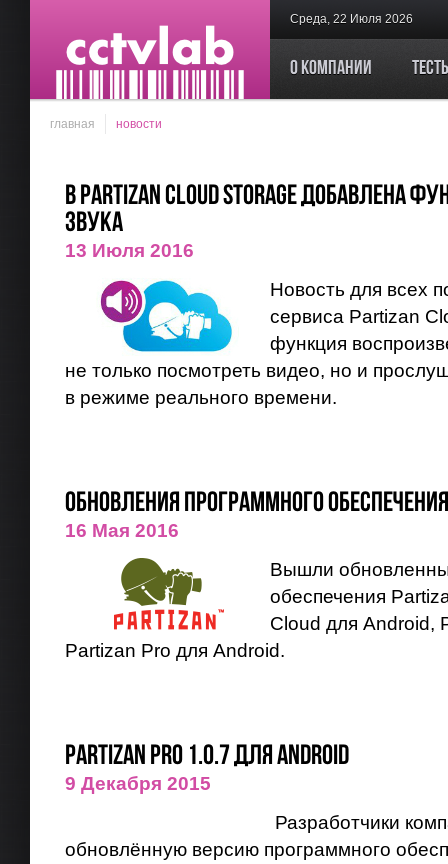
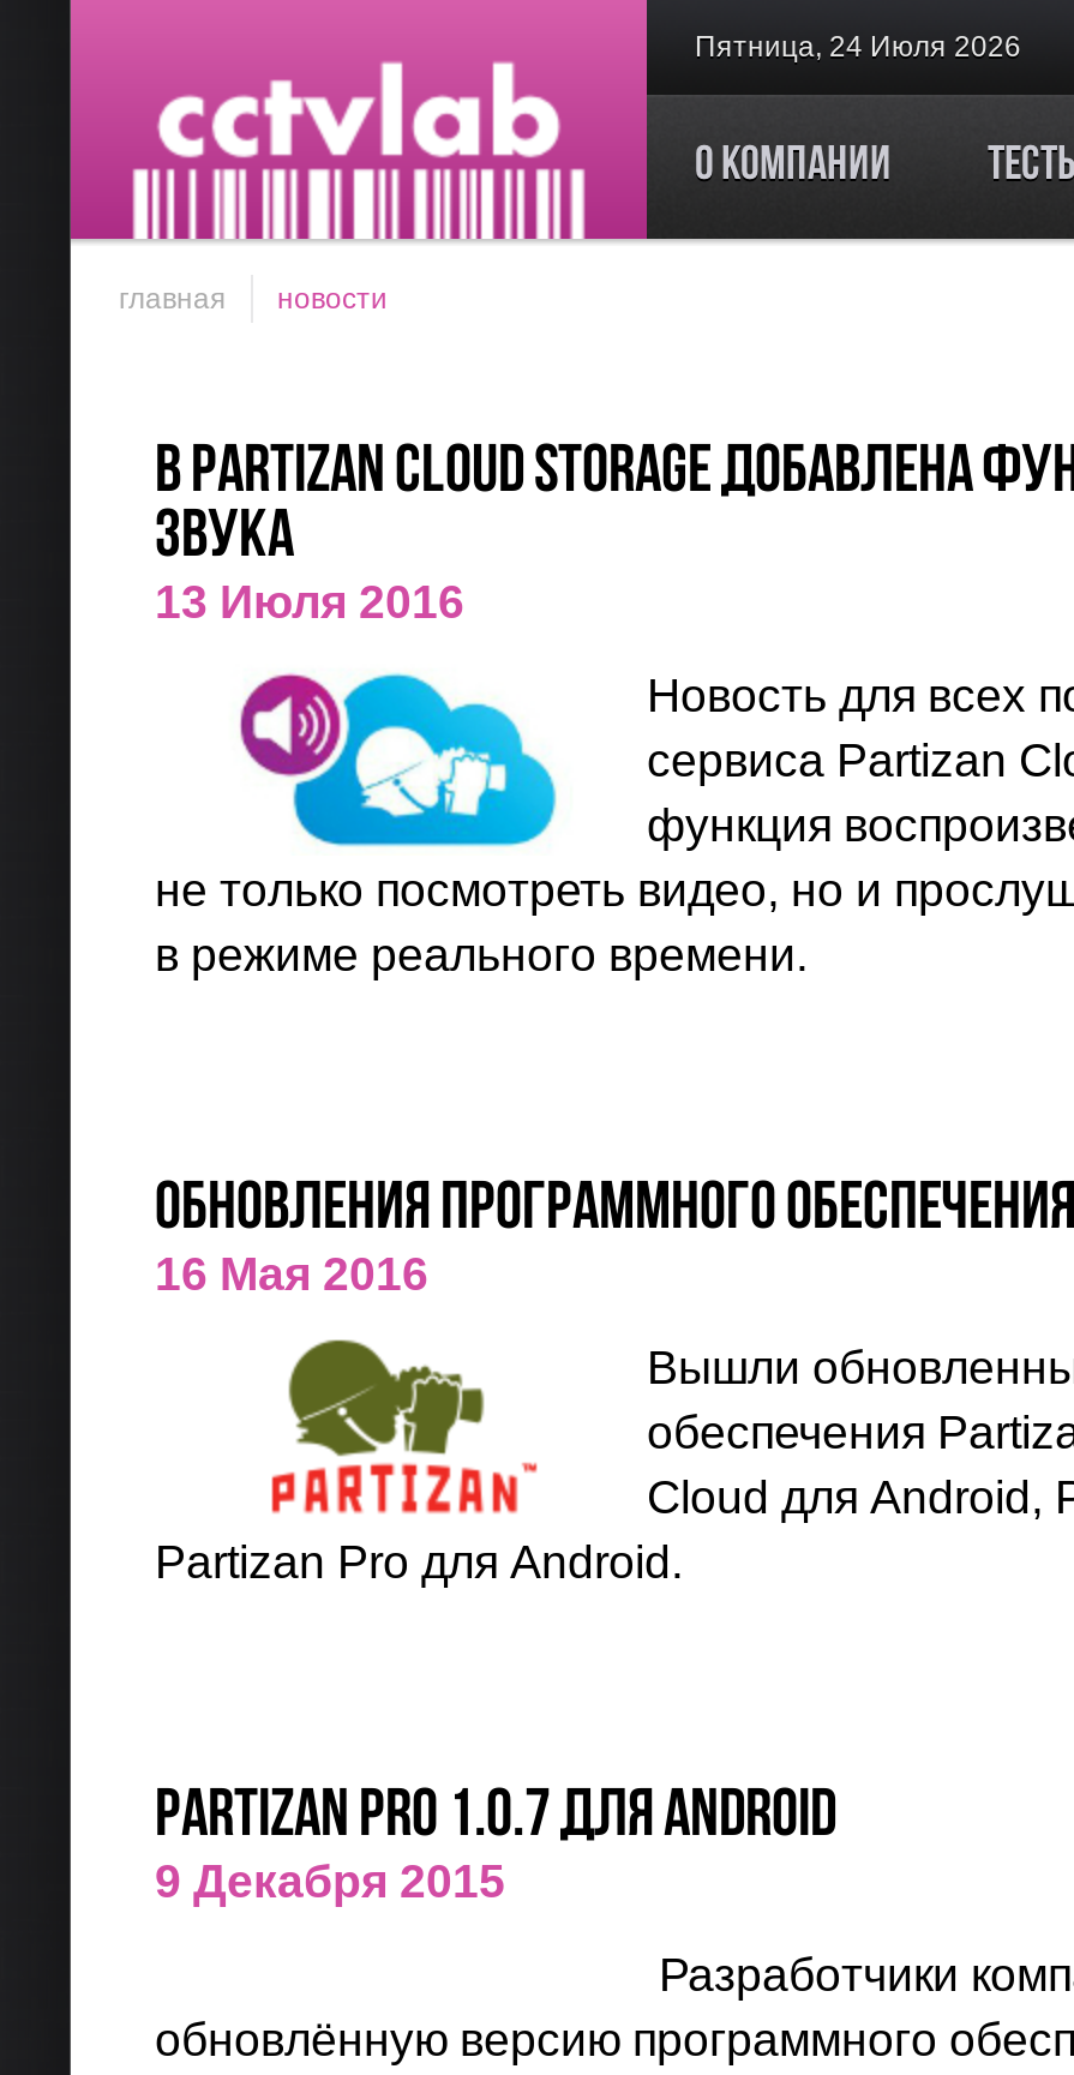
[290,12,413,26] Среда, 22 Июля 2026 -> [695,30,1021,64] Пятница, 24 Июля 2026

